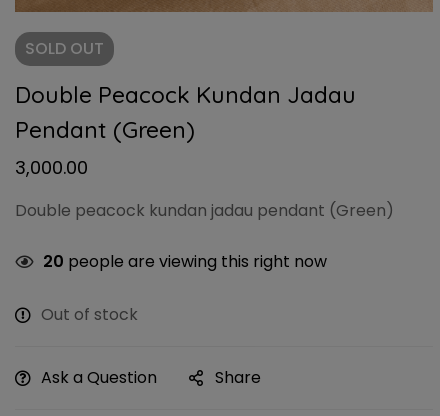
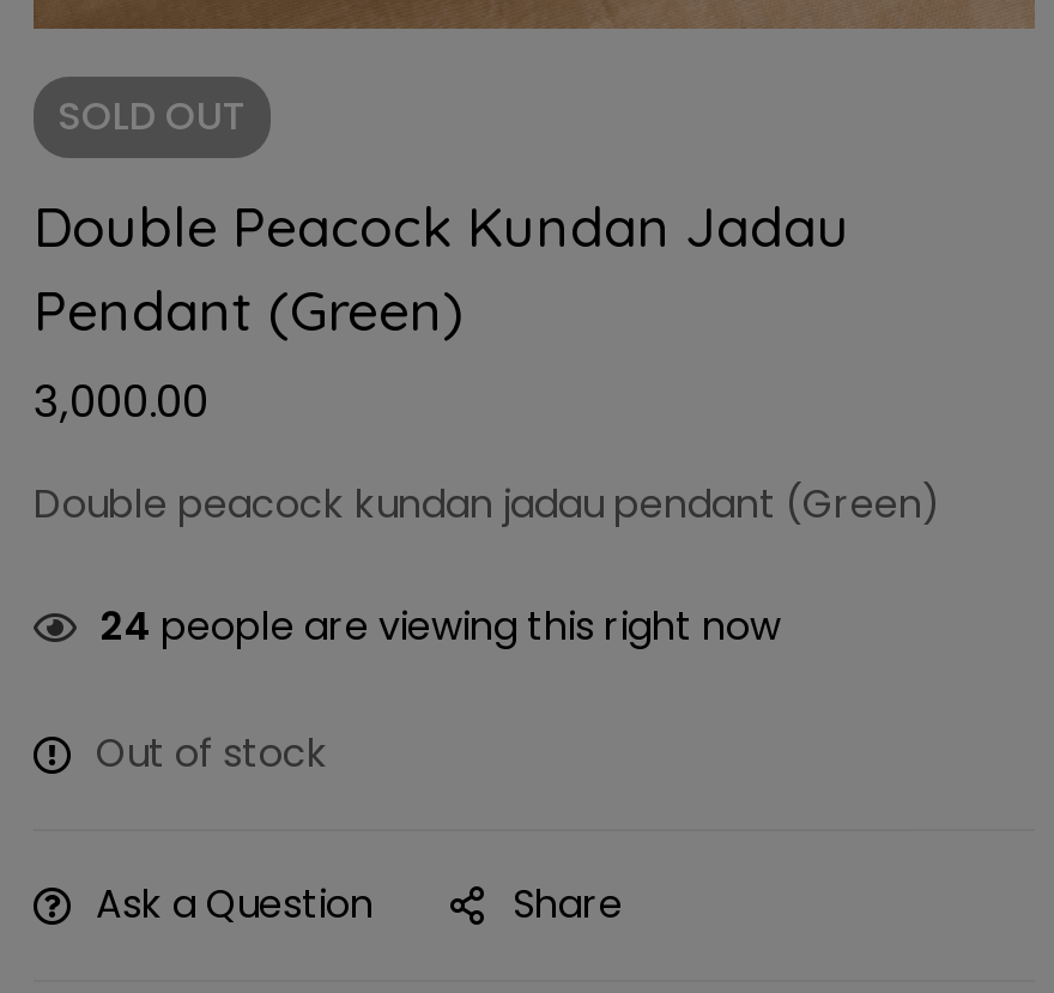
[43,250,327,273] 20 people are viewing this right now -> [101,599,781,654] 24 people are viewing this right now

